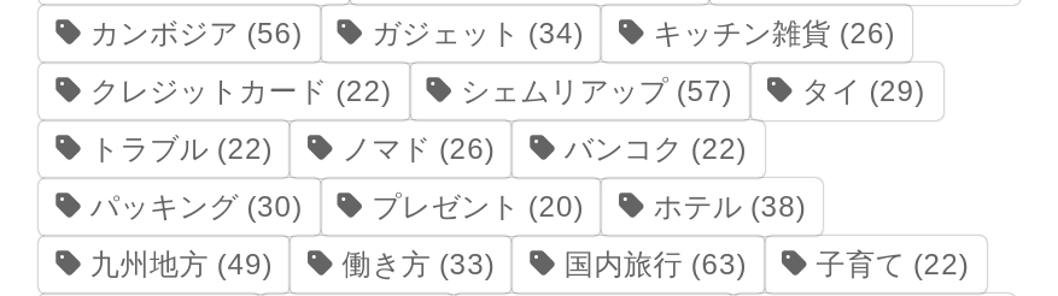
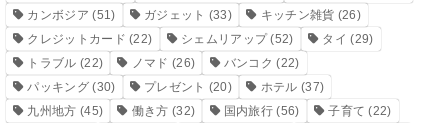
[90,18,303,52] カンボジア(56) -> [27,8,115,22] カンボジア(51)
[372,18,584,52] ガジェット(34) -> [144,8,232,22] ガジェット(33)
[461,76,733,110] シェムリアップ(57) -> [181,32,294,46] シェムリアップ(52)
[653,192,806,225] ホテル(38) -> [261,80,324,94] ホテル(37)
[90,249,273,283] 九州地方(49) -> [27,104,103,118] 九州地方(45)
[342,249,495,283] 働き方(33) -> [132,104,195,118] 働き方(32)
[564,249,747,283] 国内旅行(63) -> [224,104,300,118] 国内旅行(56)

